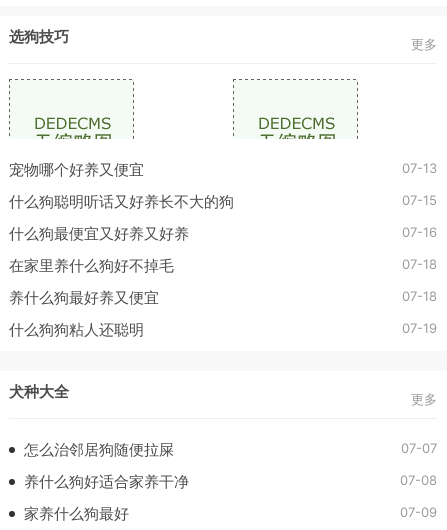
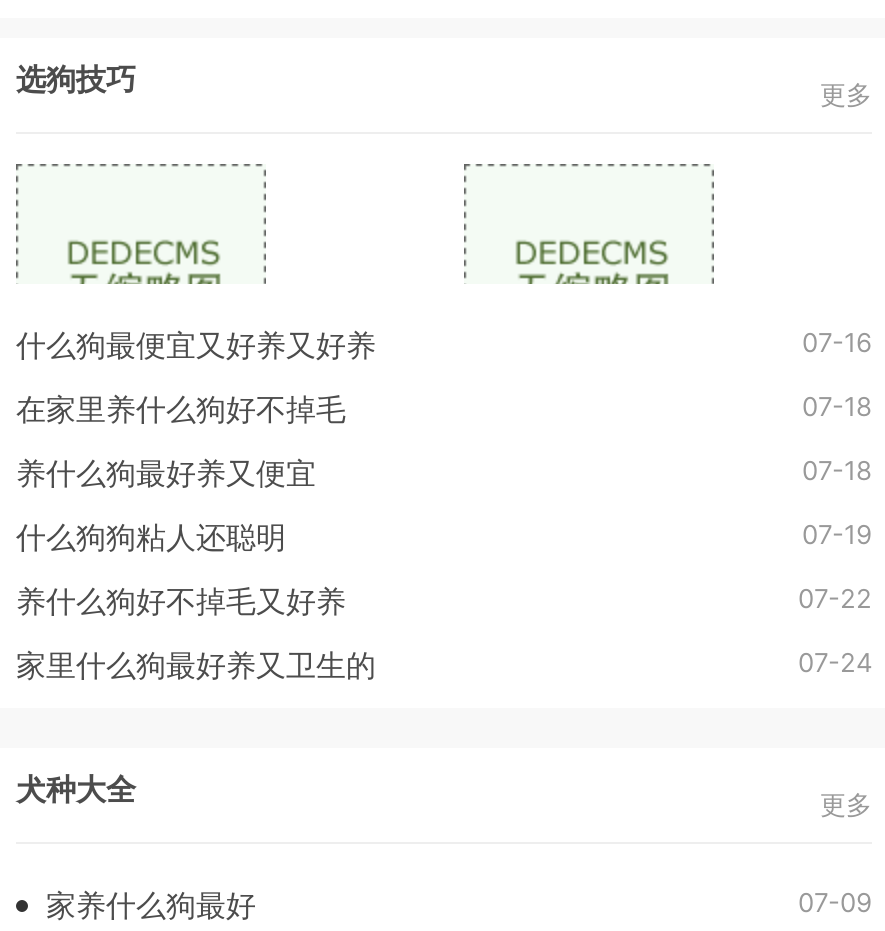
[9,160,437,210] 宠物哪个好养又便宜 | 07-13 | 什么狗聪明听话又好养长不大的狗 | 07-15 -> none
none -> [16,582,872,682] 养什么狗好不掉毛又好养 | 07-22 | 家里什么狗最好养又卫生的 | 07-24
[24,440,437,490] 怎么治邻居狗随便拉屎 | 07-07 | 养什么狗好适合家养干净 | 07-08 -> none

